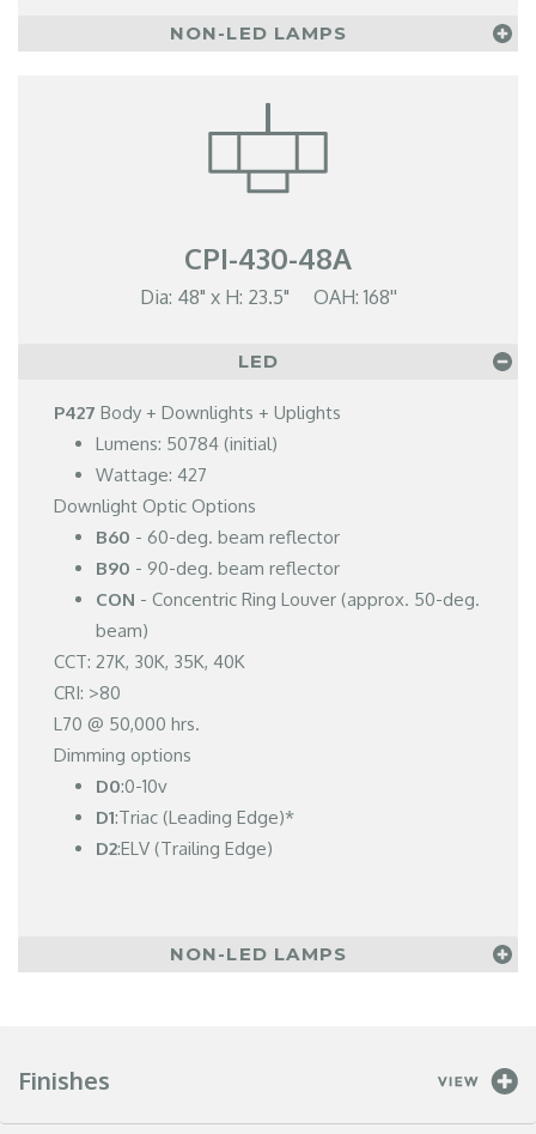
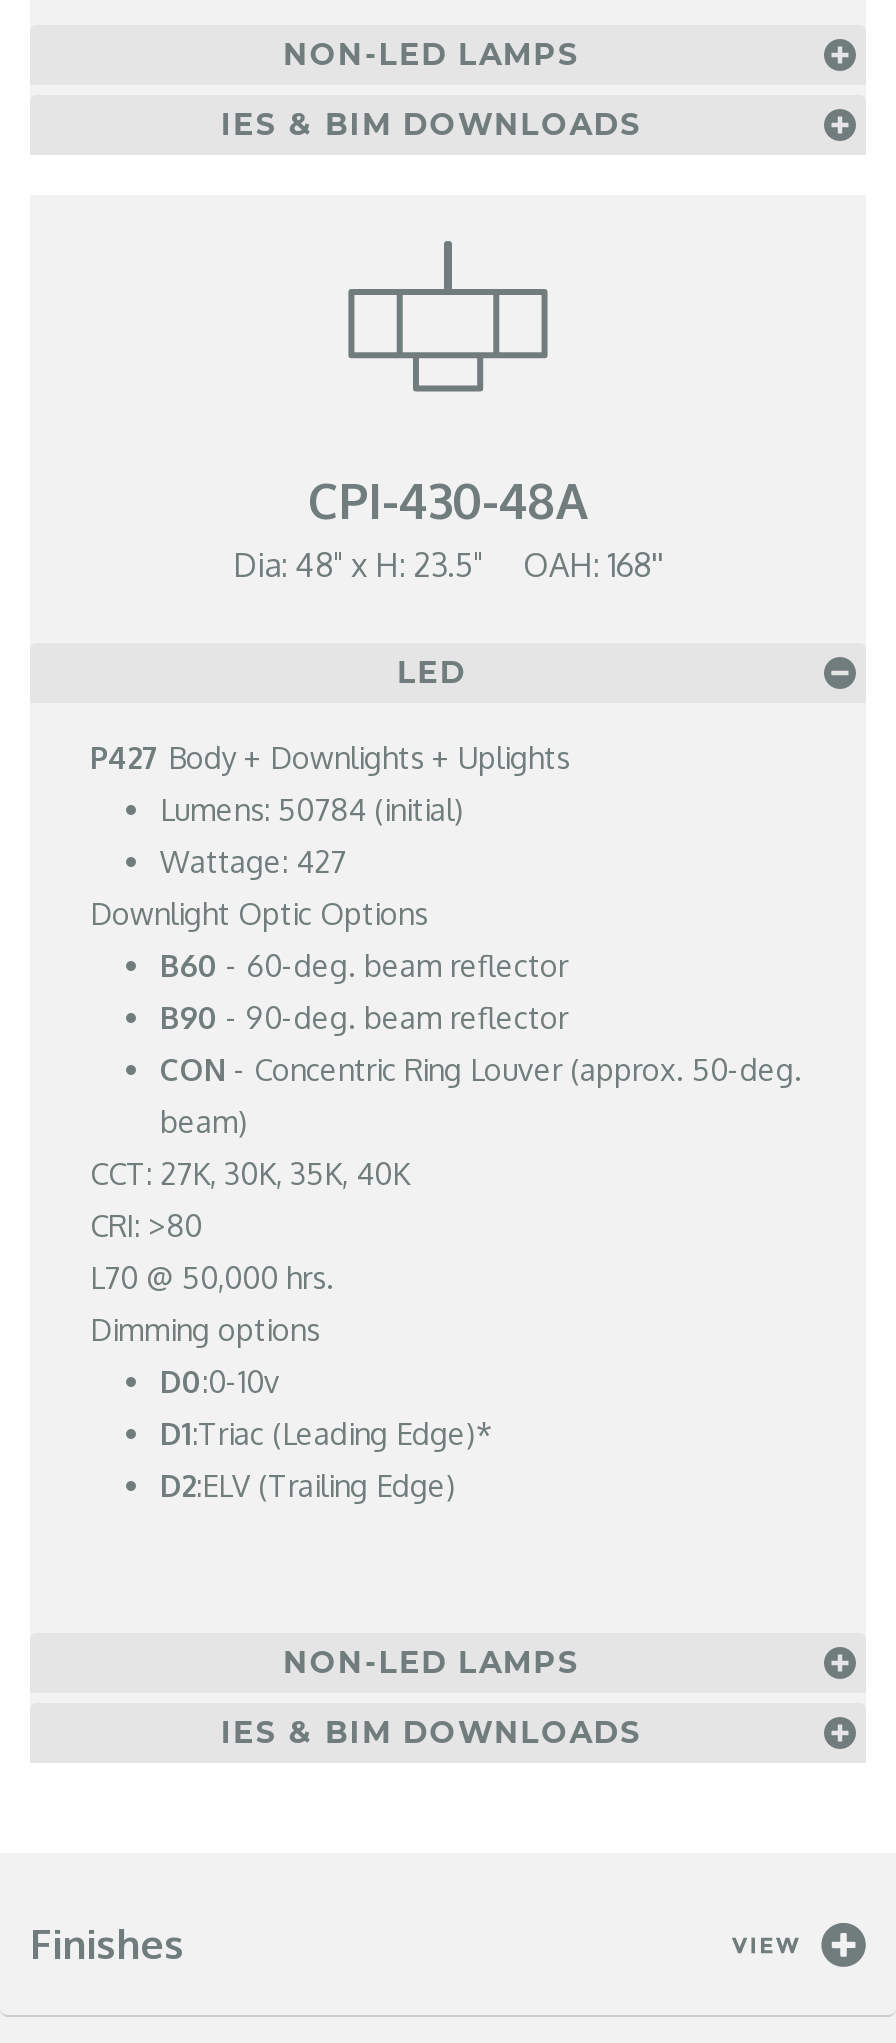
none -> [221,105,643,143] IES & BIM DOWNLOADS
none -> [221,1713,643,1751] IES & BIM DOWNLOADS

